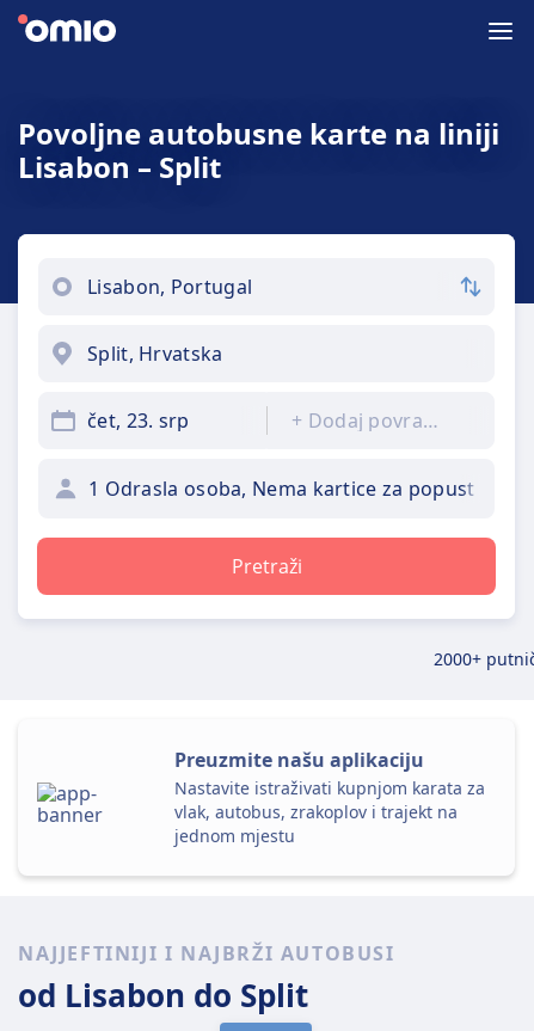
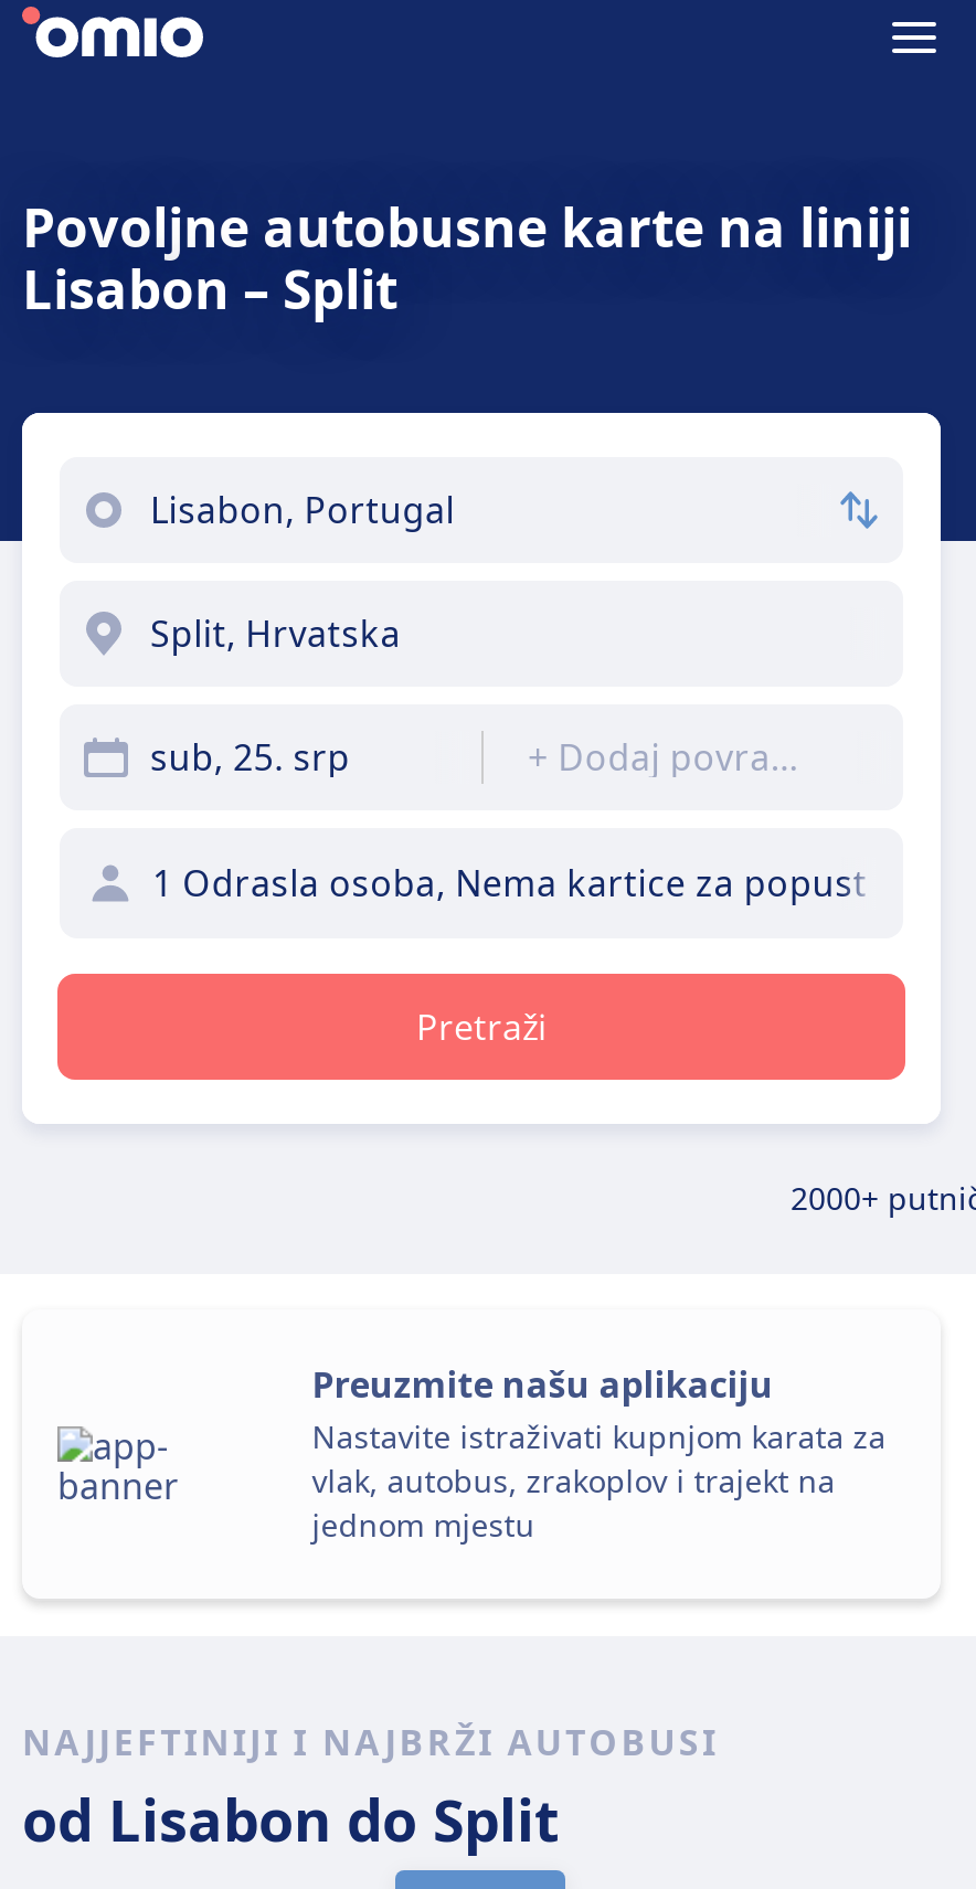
[87,407,189,434] čet, 23. srp -> [150,733,350,782] sub, 25. srp

